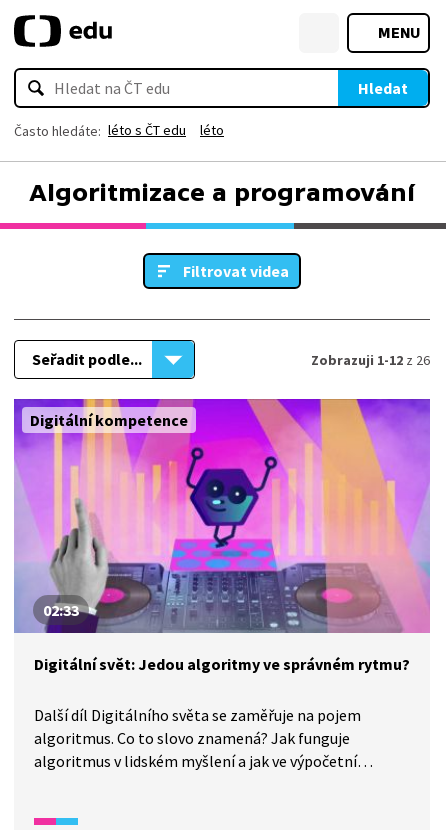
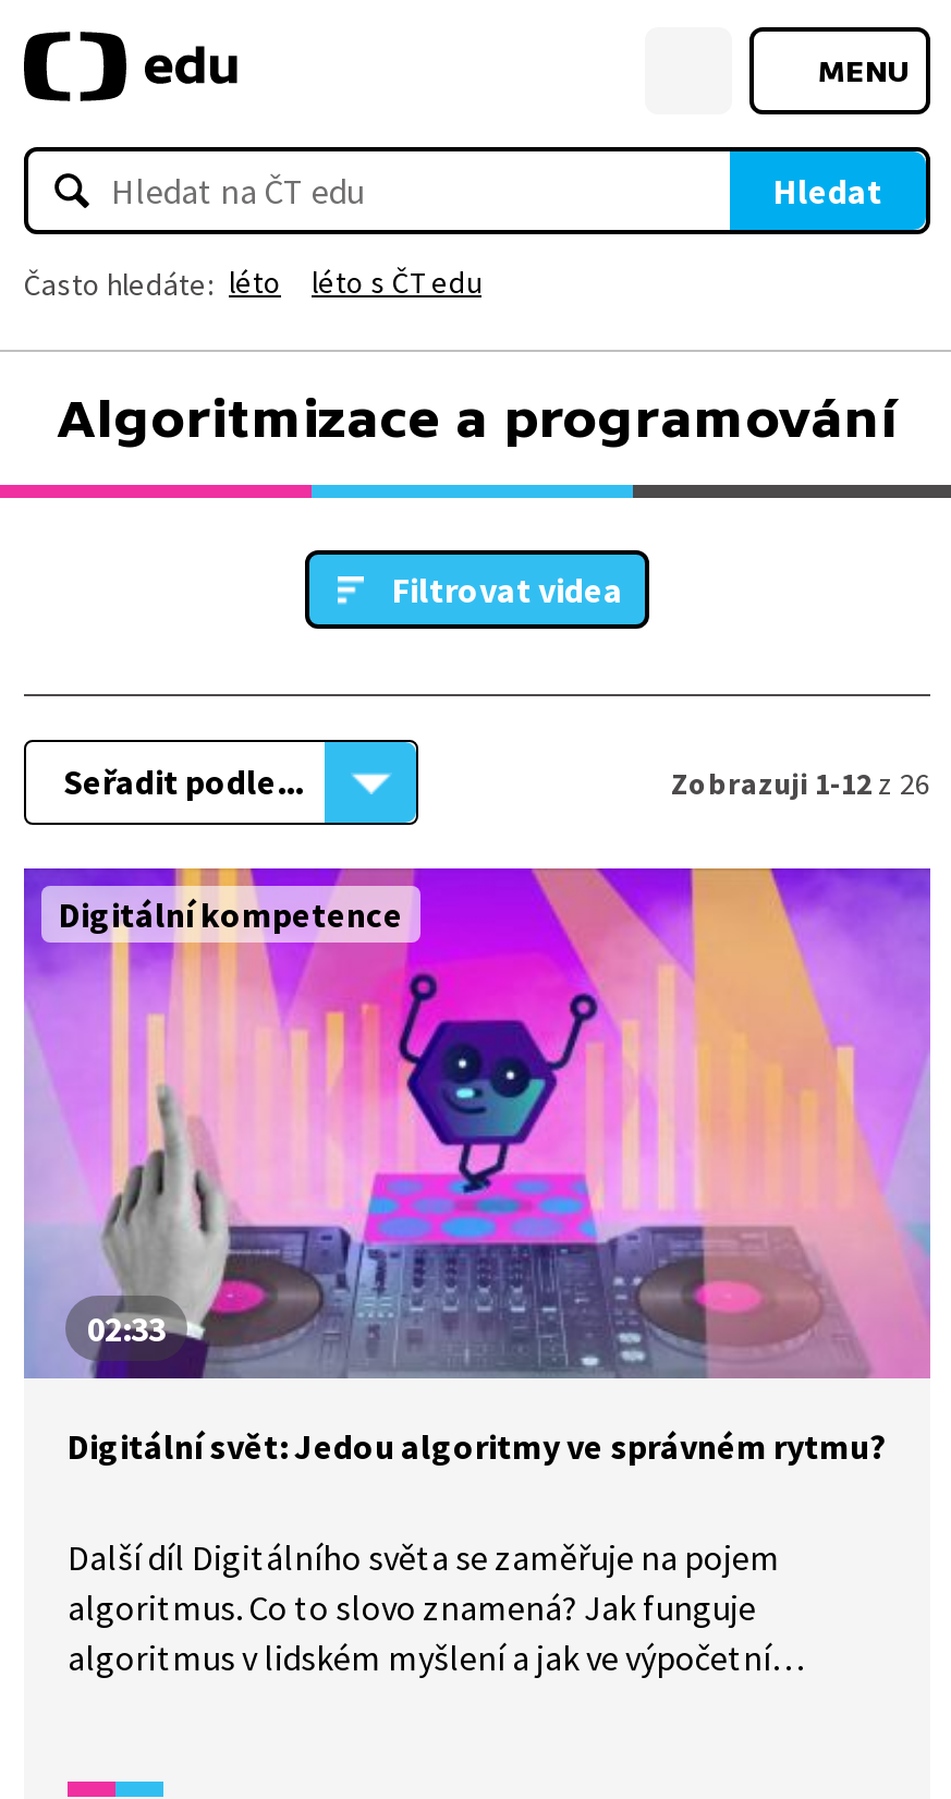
[14,121,224,140] Často hledáte: léto s ČT edu | léto -> [24,263,481,304] Často hledáte: léto | léto s ČT edu

